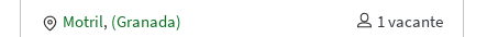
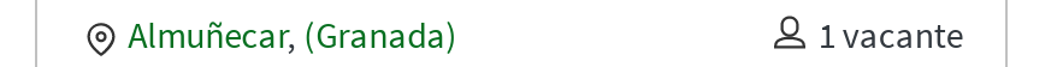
[62,10,181,31] Motril, (Granada) -> [128,11,458,56] Almuñecar, (Granada)

